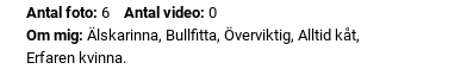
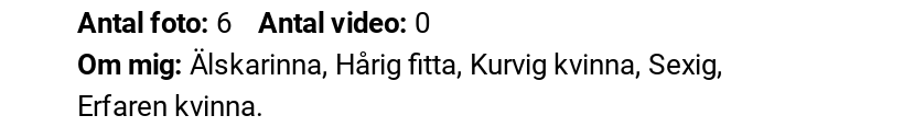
[26,26,360,44] Om mig: Älskarinna, Bullfitta, Överviktig, Alltid kåt, -> [77,48,723,80] Om mig: Älskarinna, Hårig fitta, Kurvig kvinna, Sexig,

